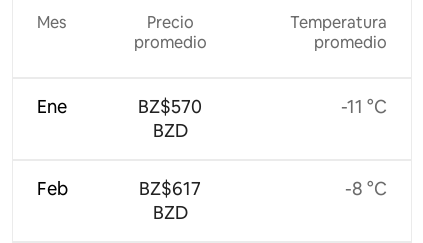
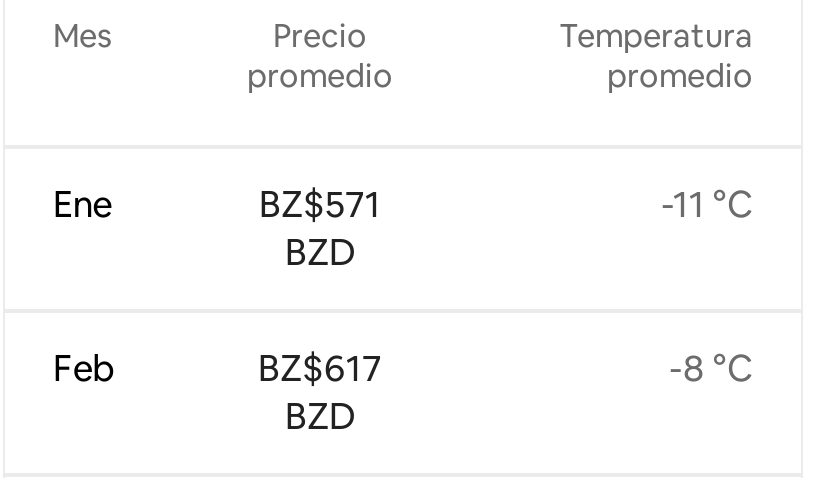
[138,95,202,118] BZ$570 -> [259,182,381,228] BZ$571

